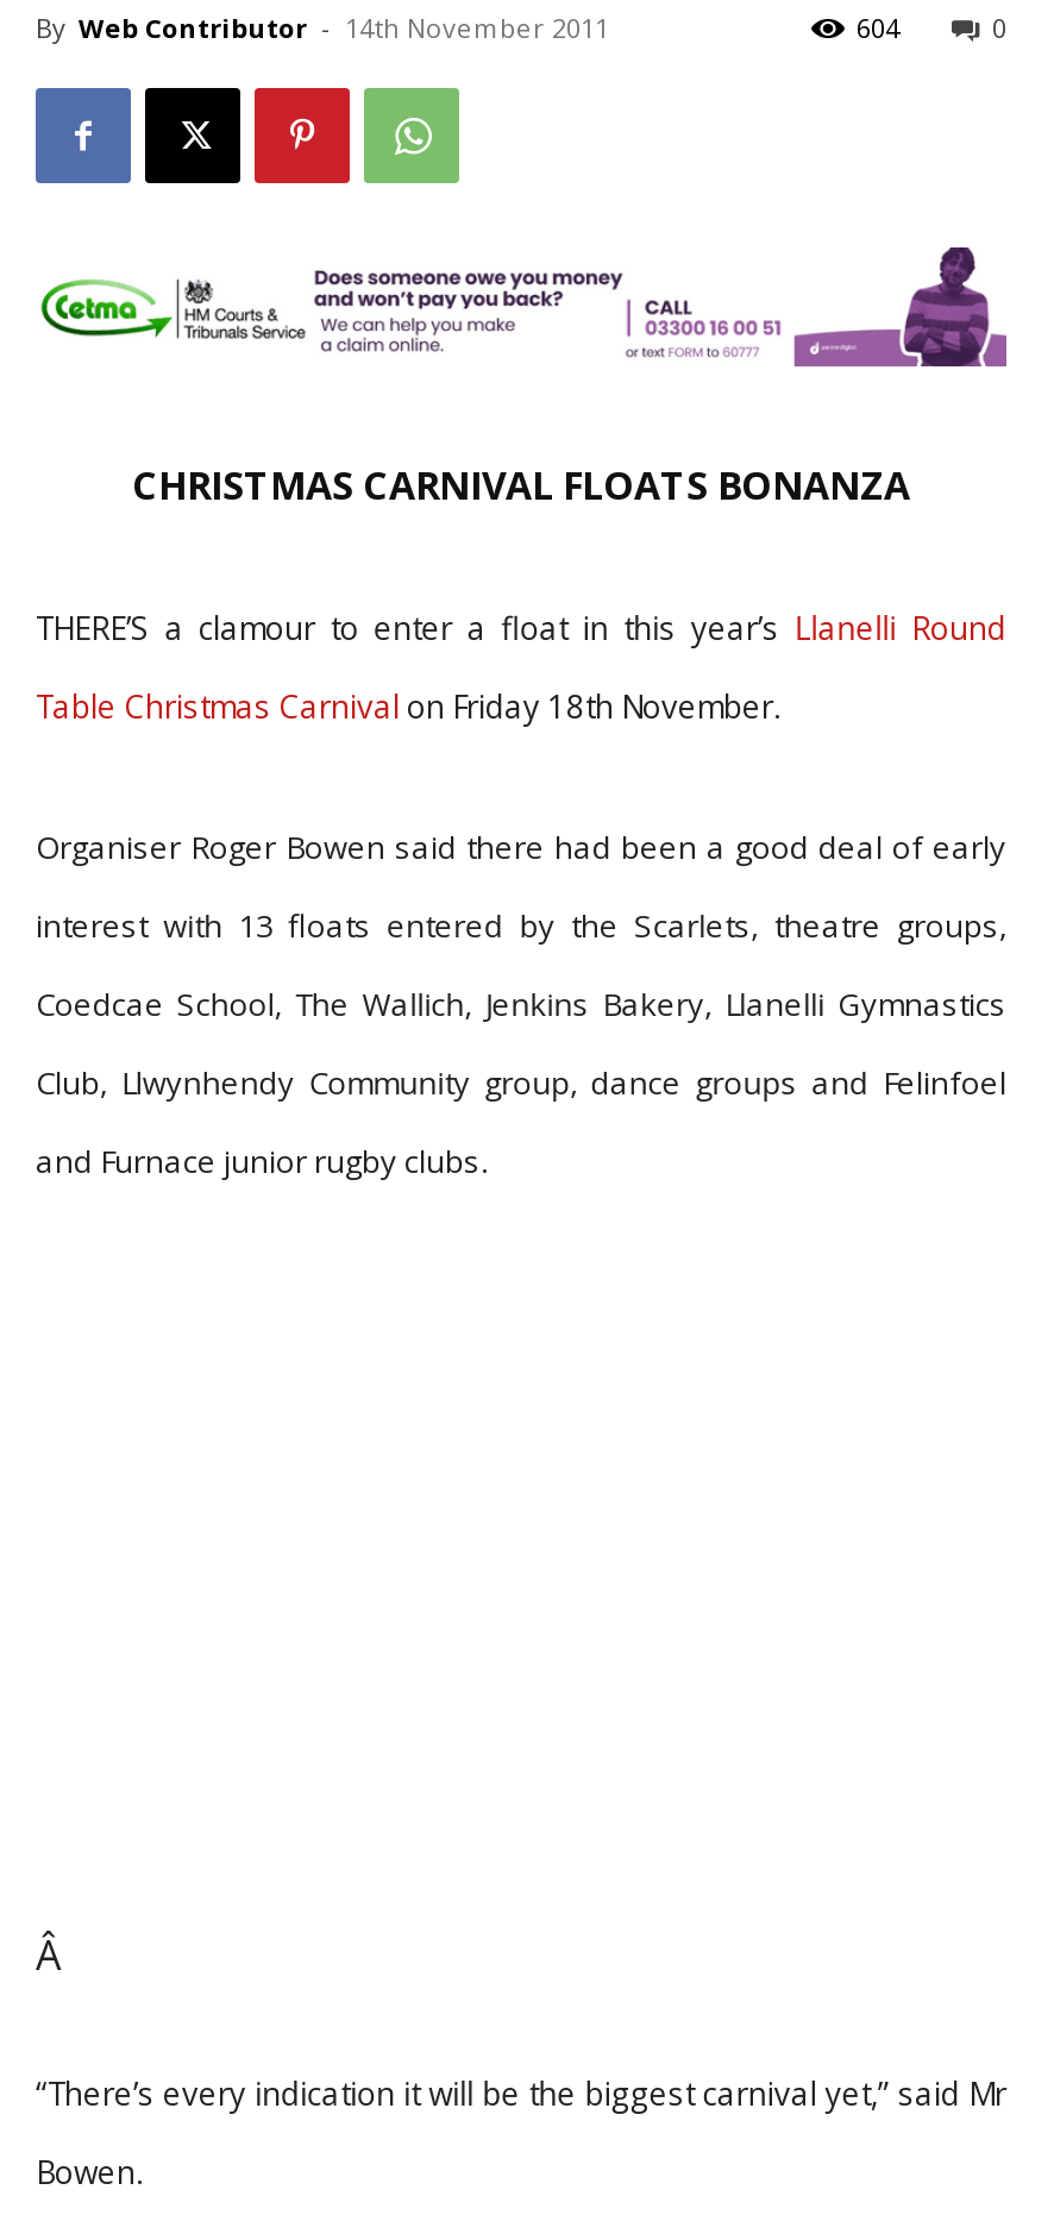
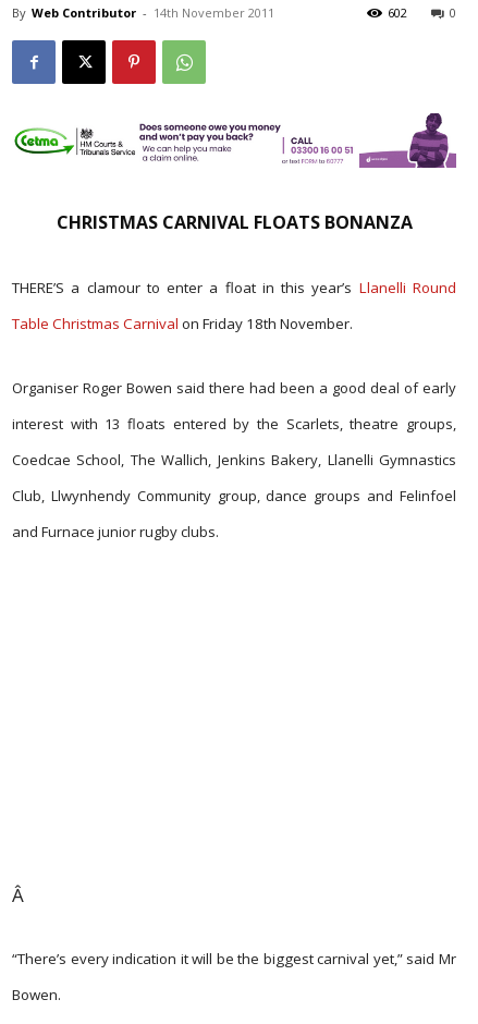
[857,10,899,45] 604 -> [388,4,407,21] 602

